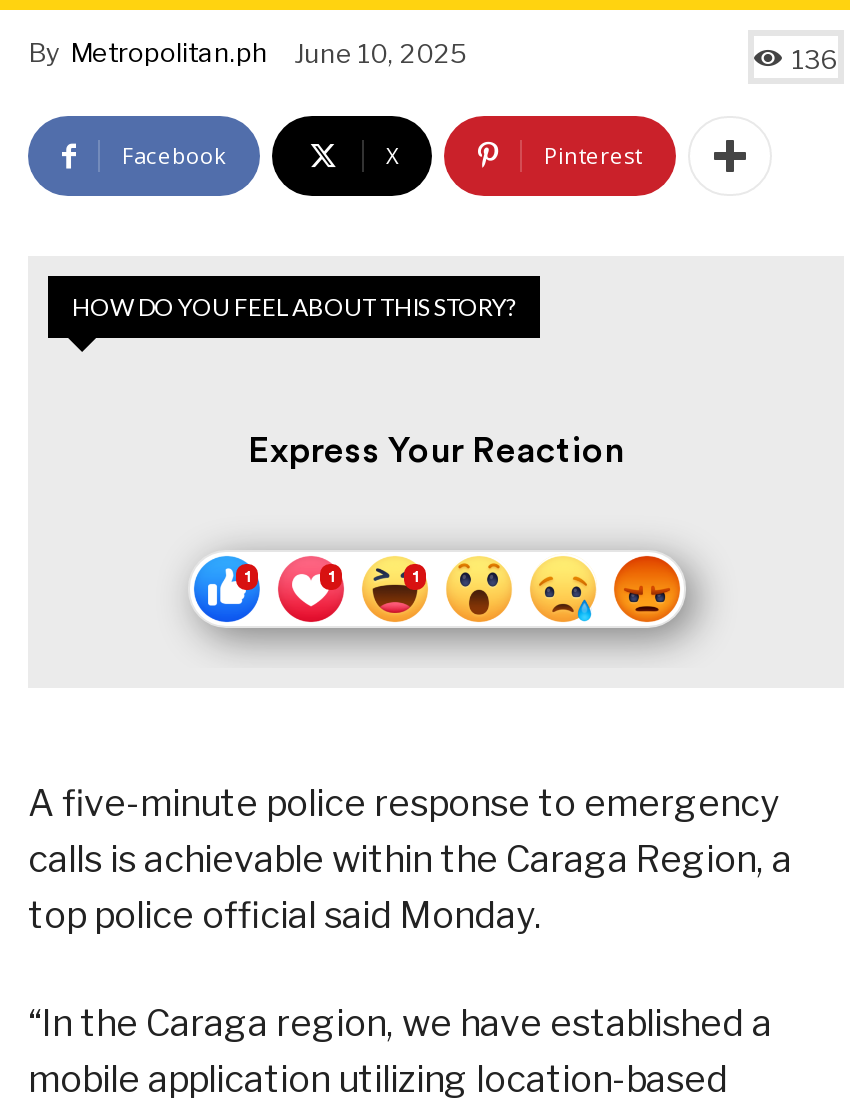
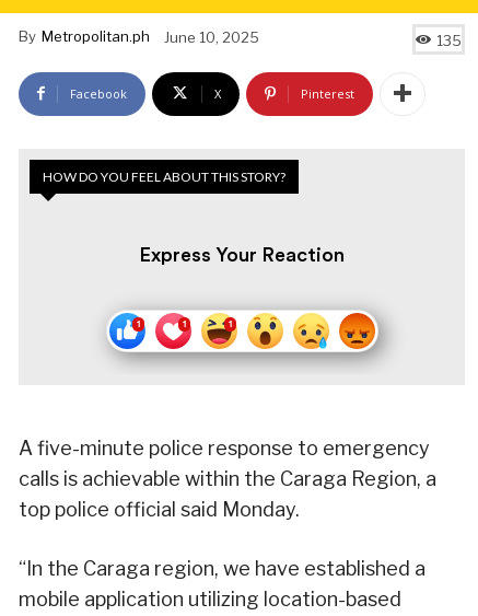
[792,42,838,74] 136 -> [436,31,462,49] 135

